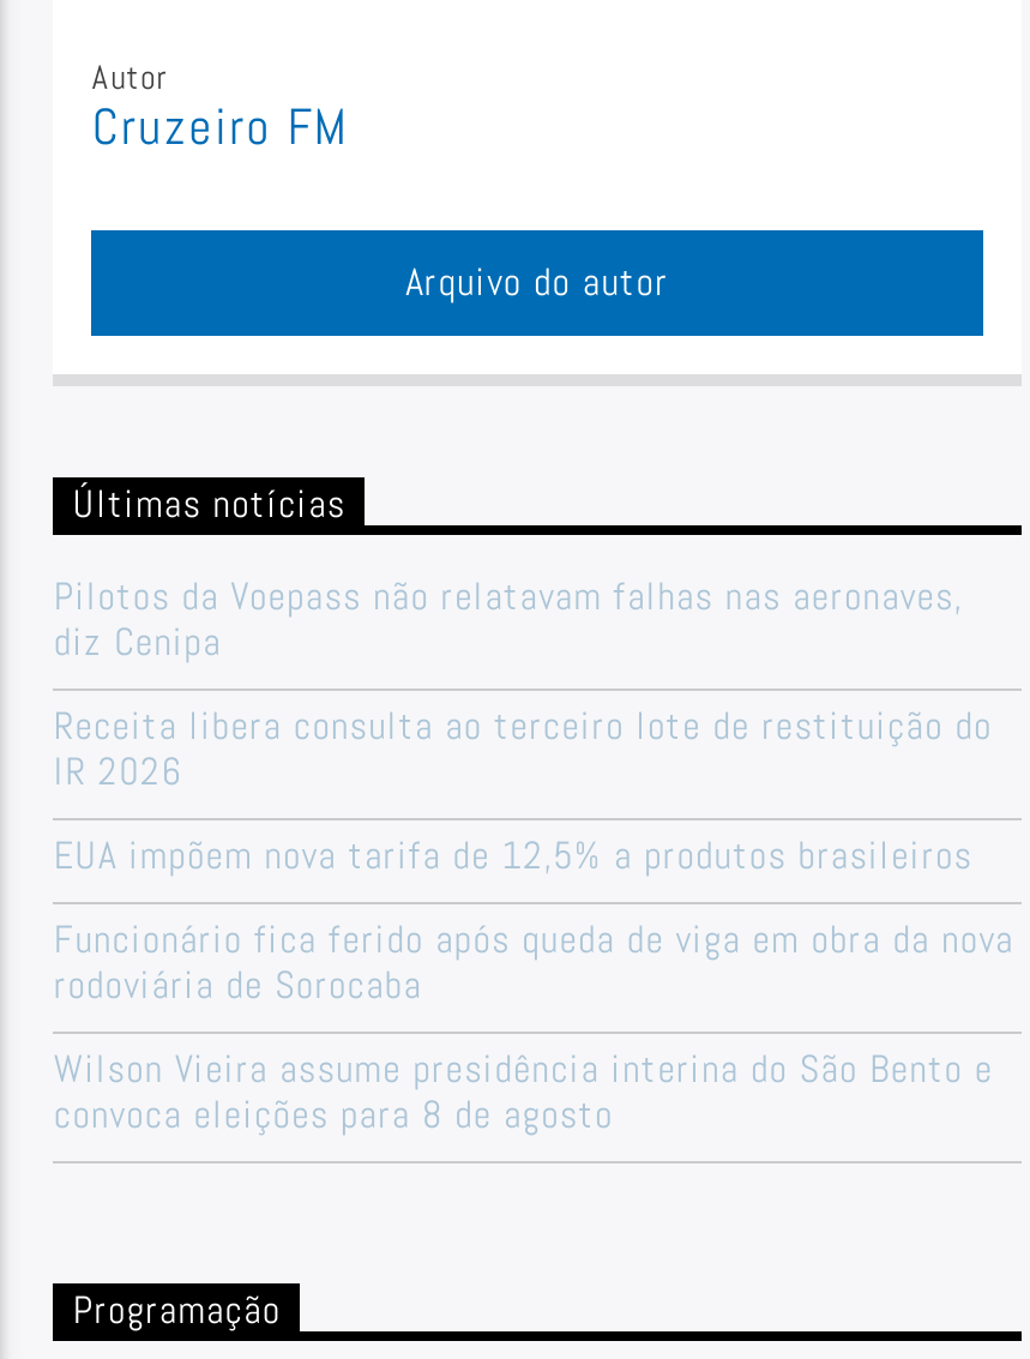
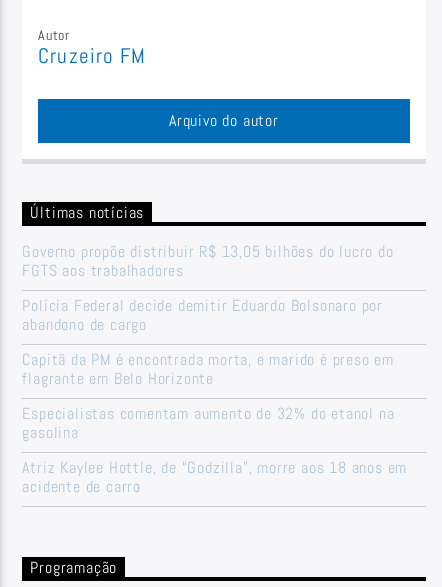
[54,572,963,668] Pilotos da Voepass não relatavam falhas nas aeronaves, | diz Cenipa -> [22,241,394,281] Governo propõe distribuir R$ 13,05 bilhões do lucro do | FGTS aos trabalhadores
[54,701,992,797] Receita libera consulta ao terceiro lote de restituição do | IR 2026 -> [22,295,383,335] Polícia Federal decide demitir Eduardo Bolsonaro por | abandono de cargo
[54,831,973,881] EUA impõem nova tarifa de 12,5% a produtos brasileiros -> [22,349,394,389] Capitã da PM é encontrada morta, e marido é preso em | flagrante em Belo Horizonte
[54,915,1014,1011] Funcionário fica ferido após queda de viga em obra da nova | rodoviária de Sorocaba -> [22,403,394,443] Especialistas comentam aumento de 32% do etanol na | gasolina
[54,1044,993,1140] Wilson Vieira assume presidência interina do São Bento e | convoca eleições para 8 de agosto -> [22,457,407,497] Atriz Kaylee Hottle, de “Godzilla”, morre aos 18 anos em | acidente de carro

